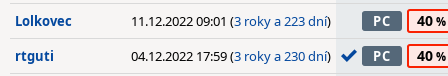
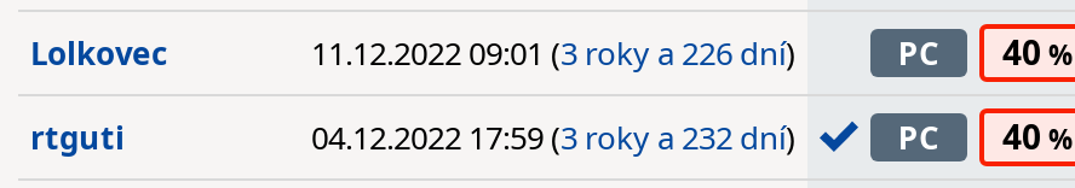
[131,12,331,30] 11.12.2022 09:01 (3 roky a 223 dní) -> [311,31,795,75] 11.12.2022 09:01 (3 roky a 226 dní)
[131,47,331,65] 04.12.2022 17:59 (3 roky a 230 dní) -> [311,116,795,159] 04.12.2022 17:59 (3 roky a 232 dní)

